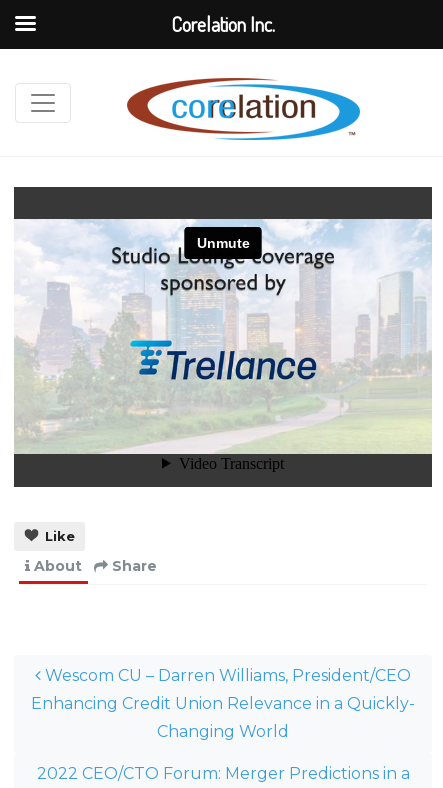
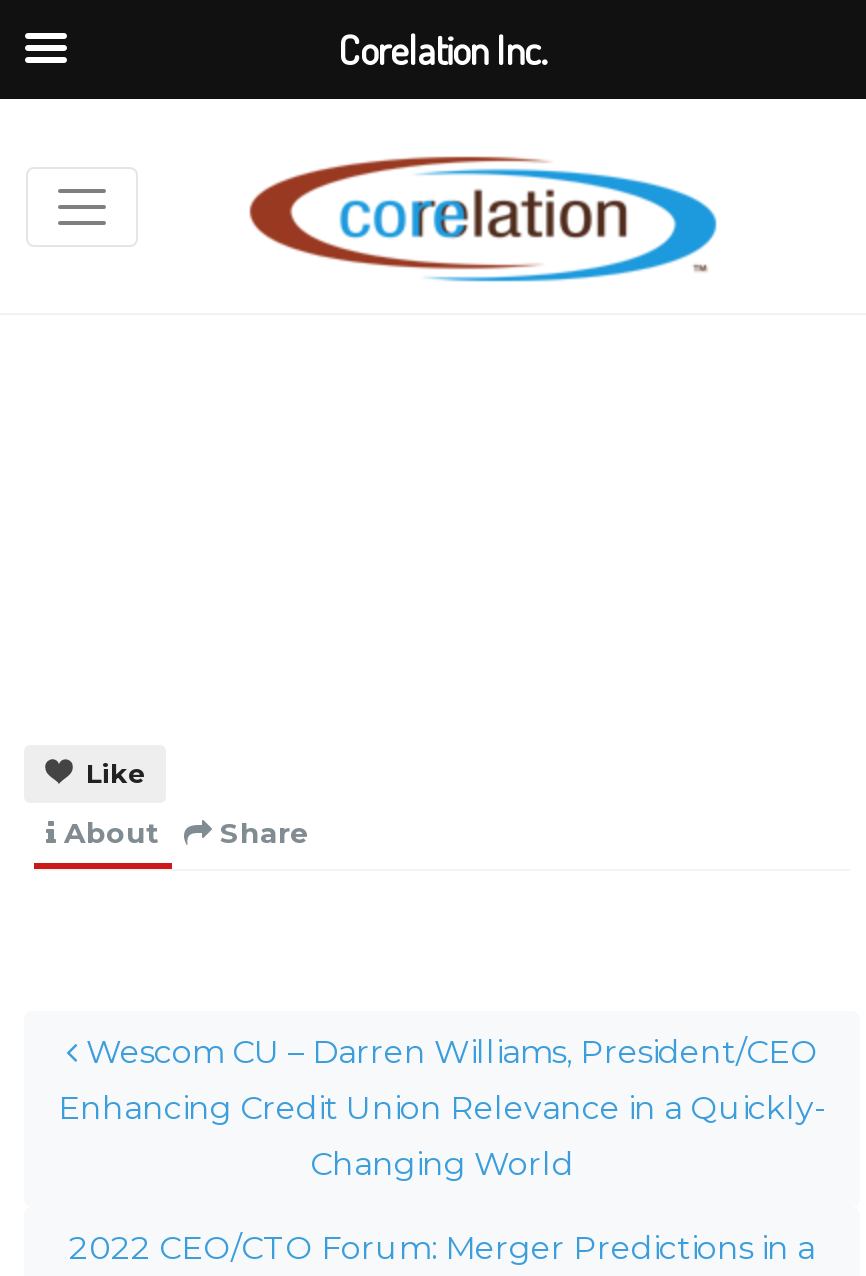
[13,186,433,488] [image] -> none

